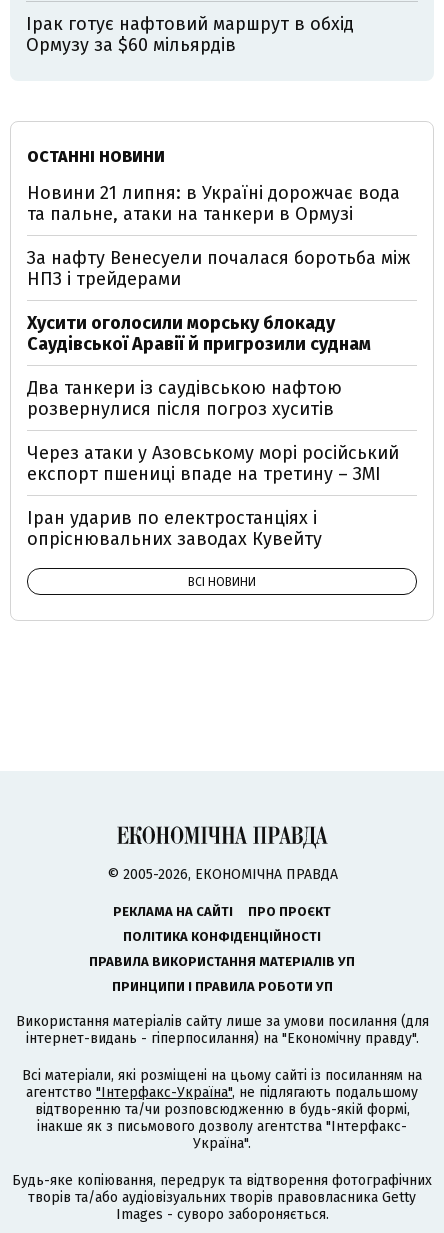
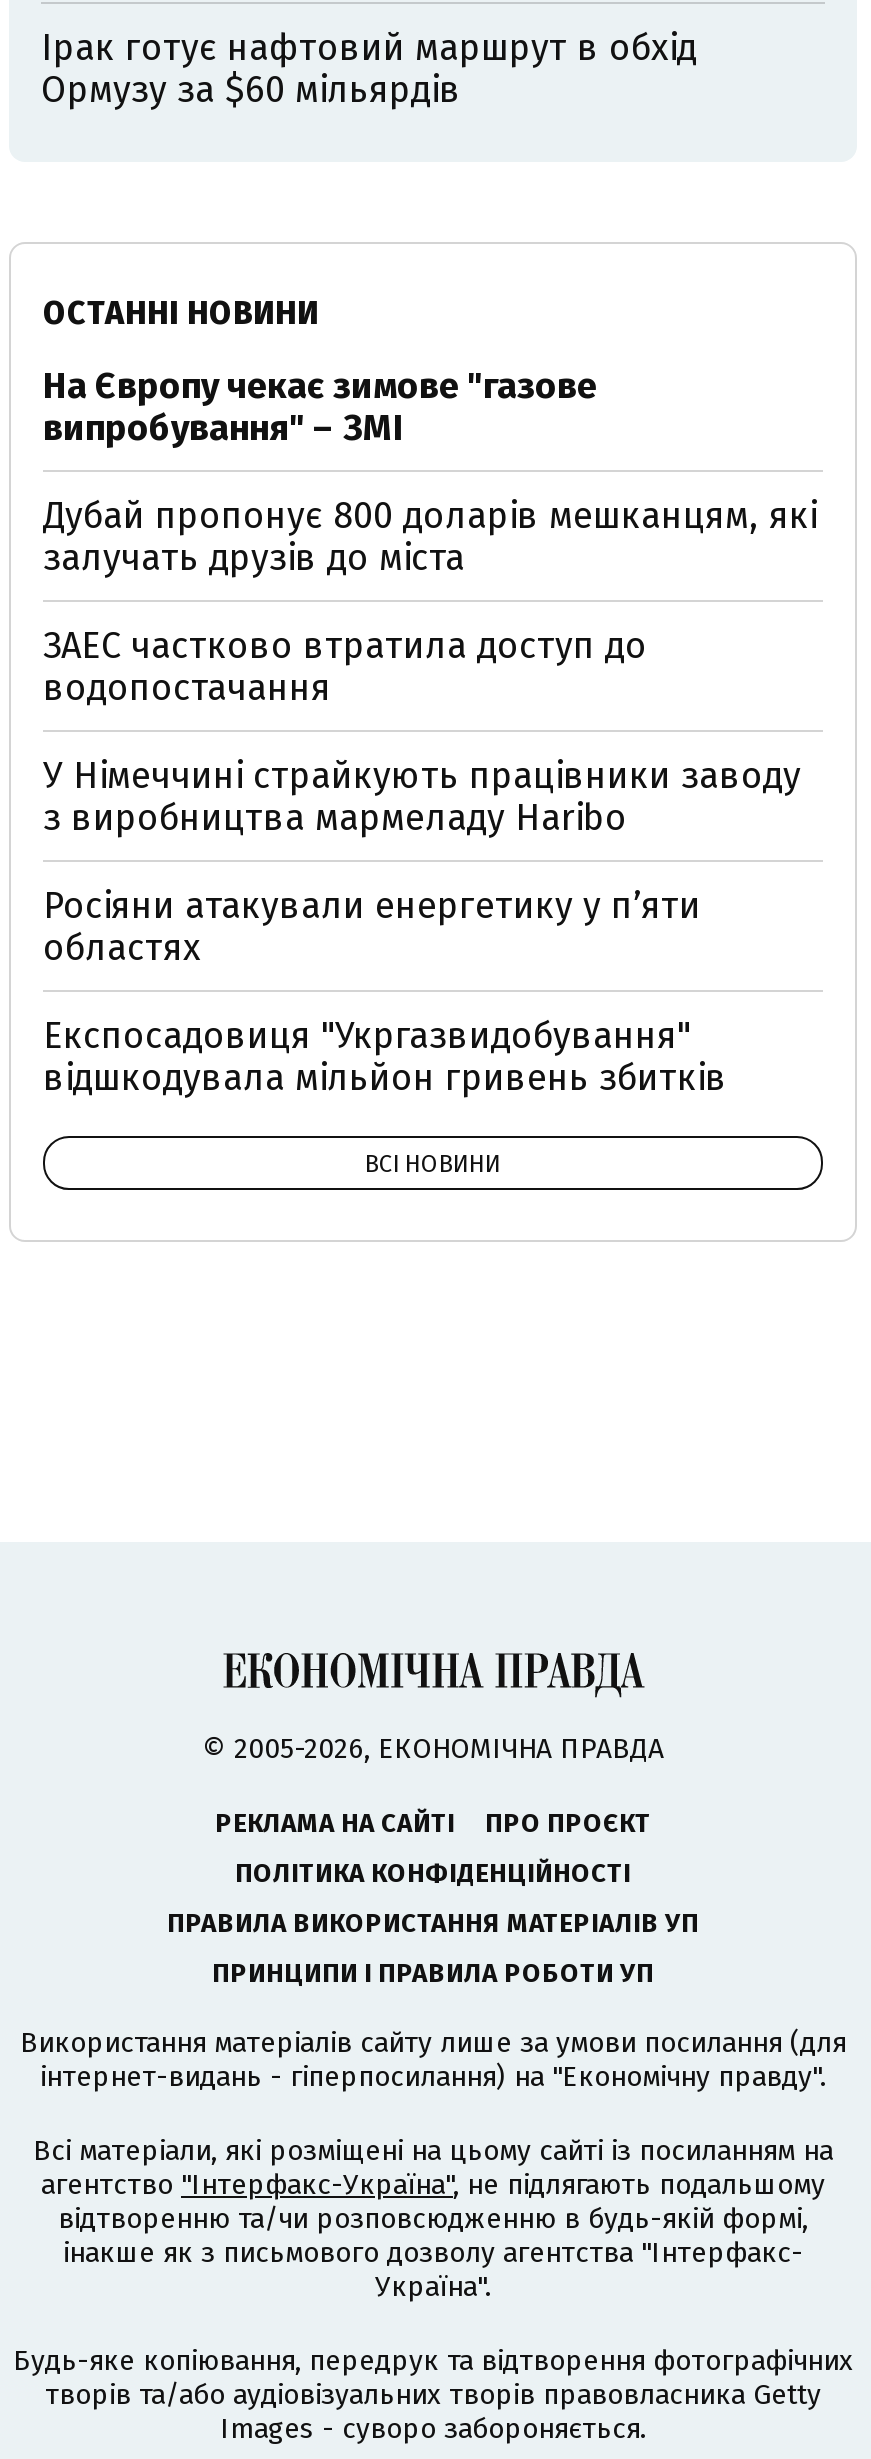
[27,182,400,225] Новини 21 липня: в Україні дорожчає вода | та пальне, атаки на танкери в Ормузі -> [43,364,597,450] На Європу чекає зимове "газове | випробування" – ЗМІ
[27,247,410,290] За нафту Венесуели почалася боротьба між | НПЗ і трейдерами -> [43,494,817,580] Дубай пропонує 800 доларів мешканцям, які | залучать друзів до міста
[27,312,371,355] Хусити оголосили морську блокаду | Саудівської Аравії й пригрозили суднам -> [43,624,647,710] ЗАЕС частково втратила доступ до | водопостачання
[27,377,342,420] Два танкери із саудівською нафтою | розвернулися після погроз хуситів -> [43,754,801,840] У Німеччині страйкують працівники заводу | з виробництва мармеладу Haribo
[27,442,399,485] Через атаки у Азовському морі російський | експорт пшениці впаде на третину – ЗМІ -> [43,884,701,970] Росіяни атакували енергетику у пʼяти | областях
[27,507,322,550] Іран ударив по електростанціях і | опріснювальних заводах Кувейту -> [43,1014,727,1100] Експосадовиця "Укргазвидобування" | відшкодувала мільйон гривень збитків

